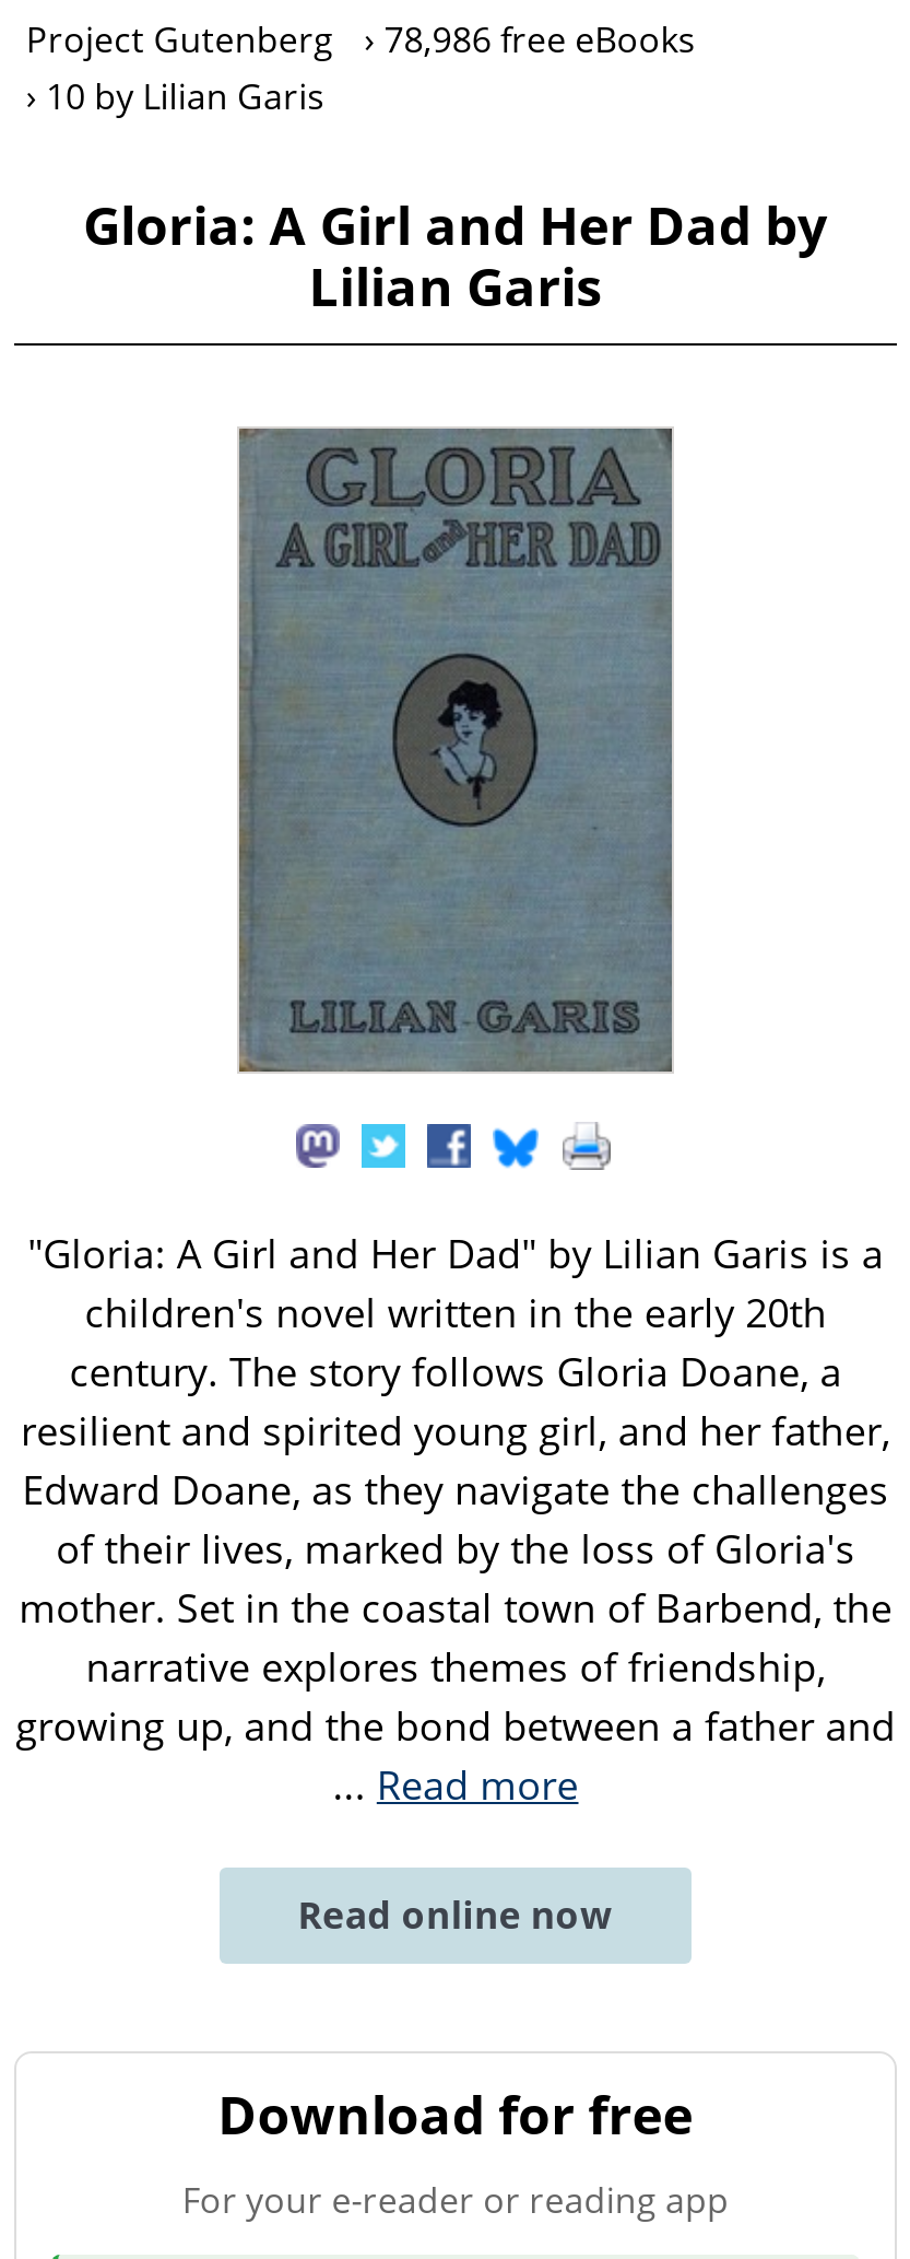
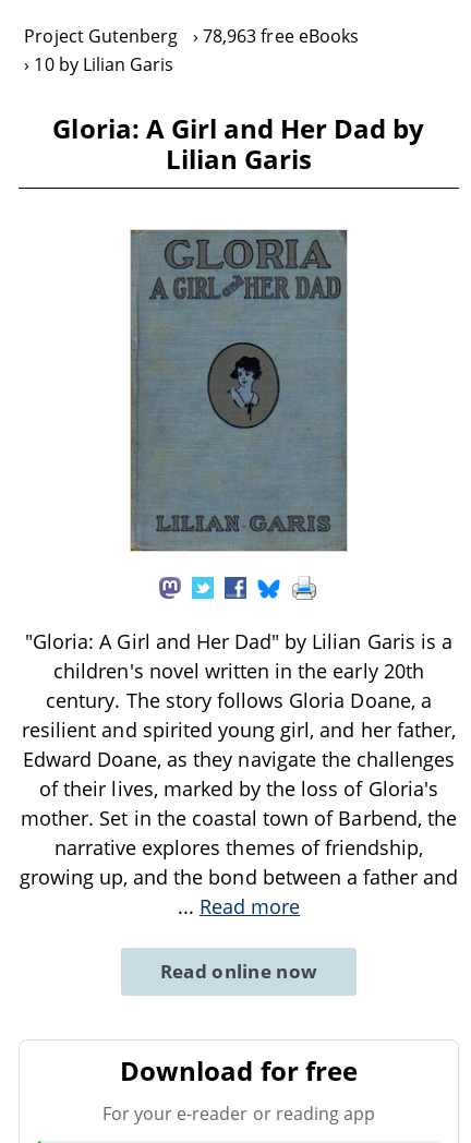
[26,15,696,63] Project Gutenberg 78,986 free eBooks -> [24,24,359,48] Project Gutenberg 78,963 free eBooks

